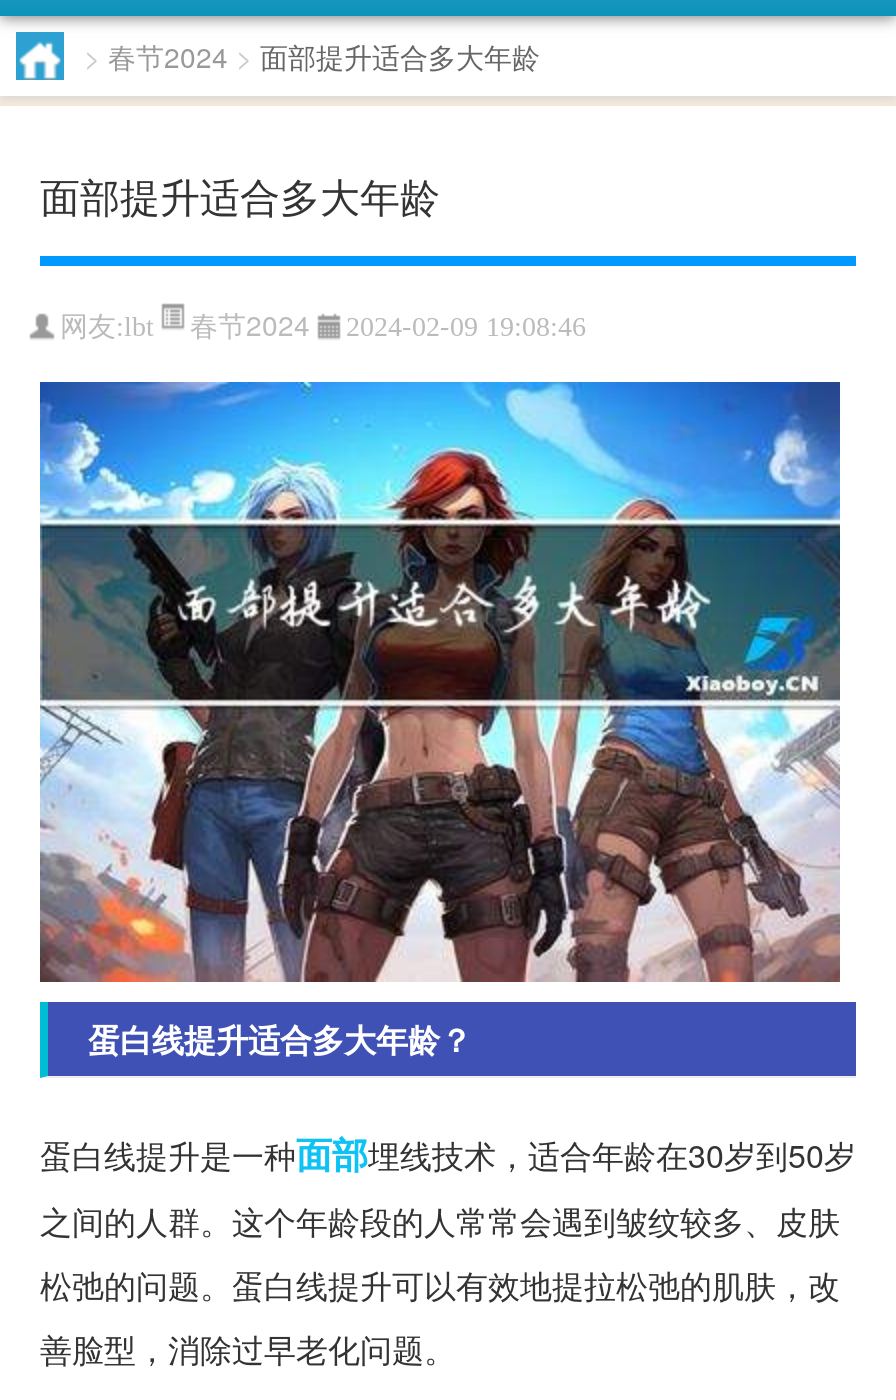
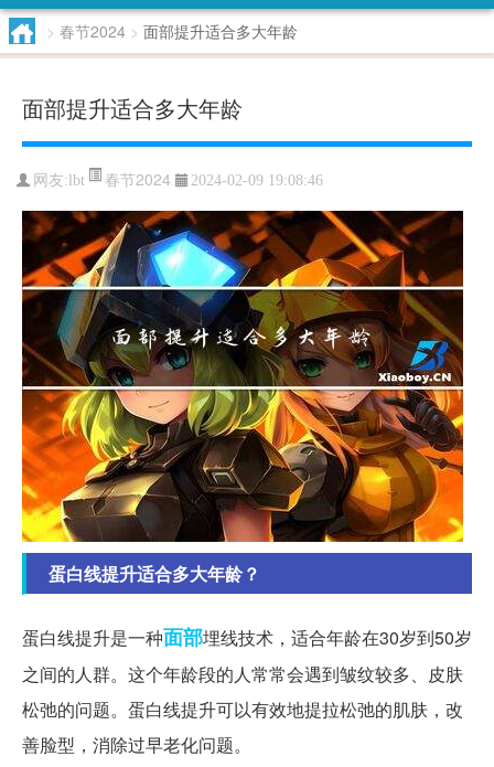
[38,380,842,984] [image] -> [21,210,464,543] [image]

